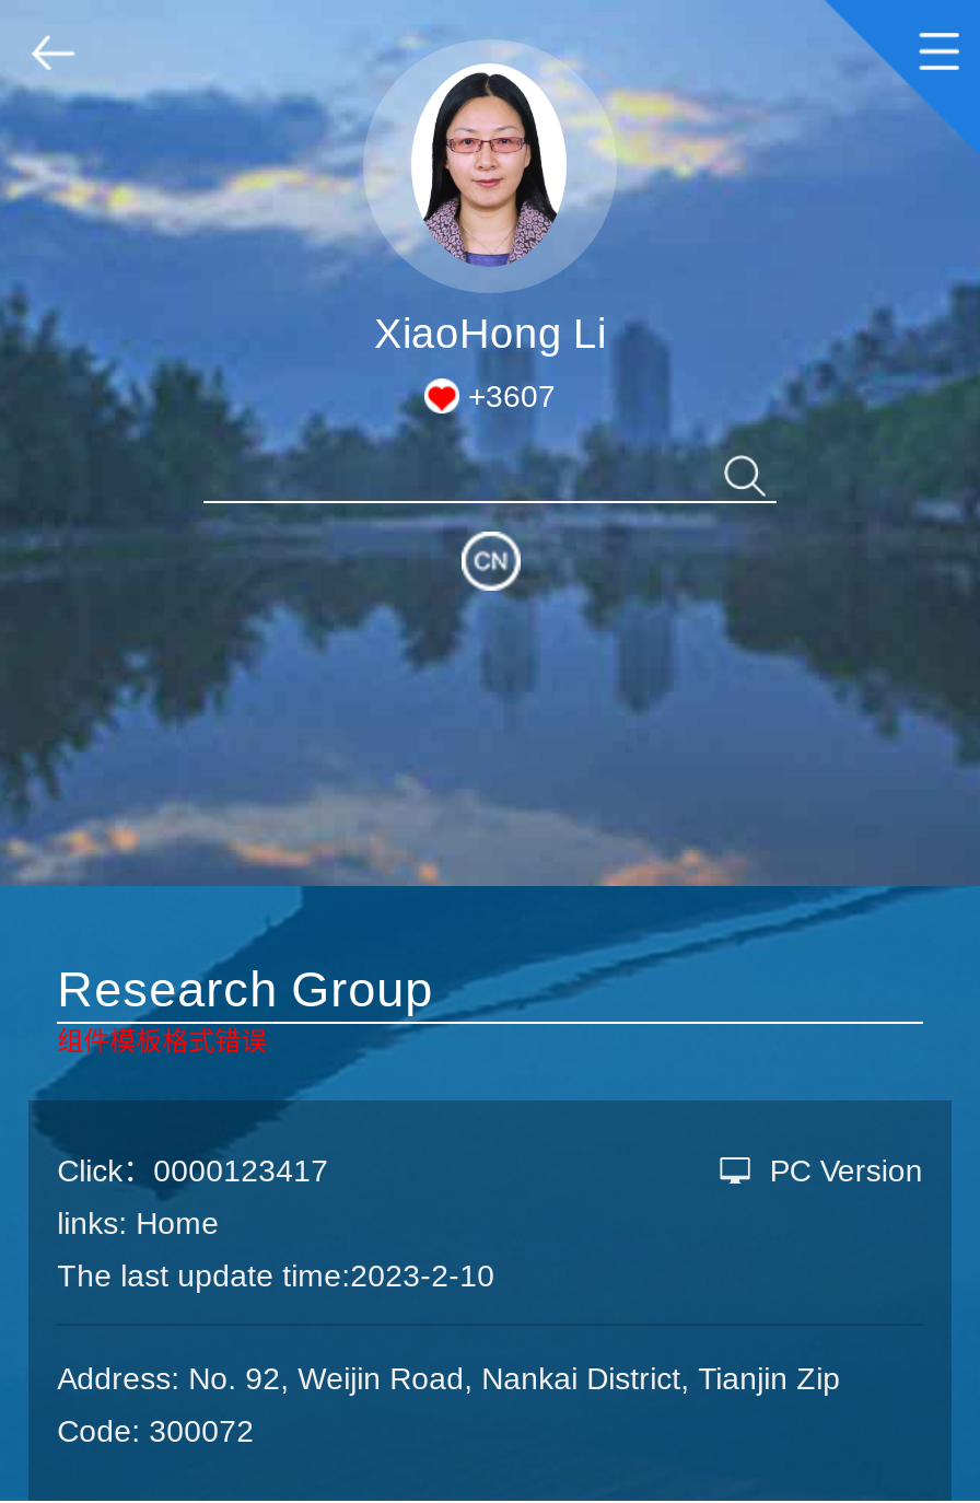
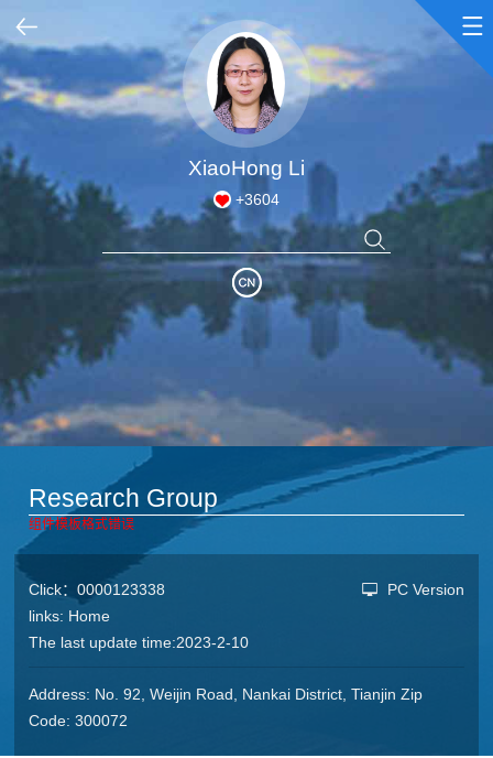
[468,378,556,413] +3607 -> [235,191,280,208] +3604
[57,1153,328,1188] Click：0000123417 -> [29,581,165,598] Click：0000123338

